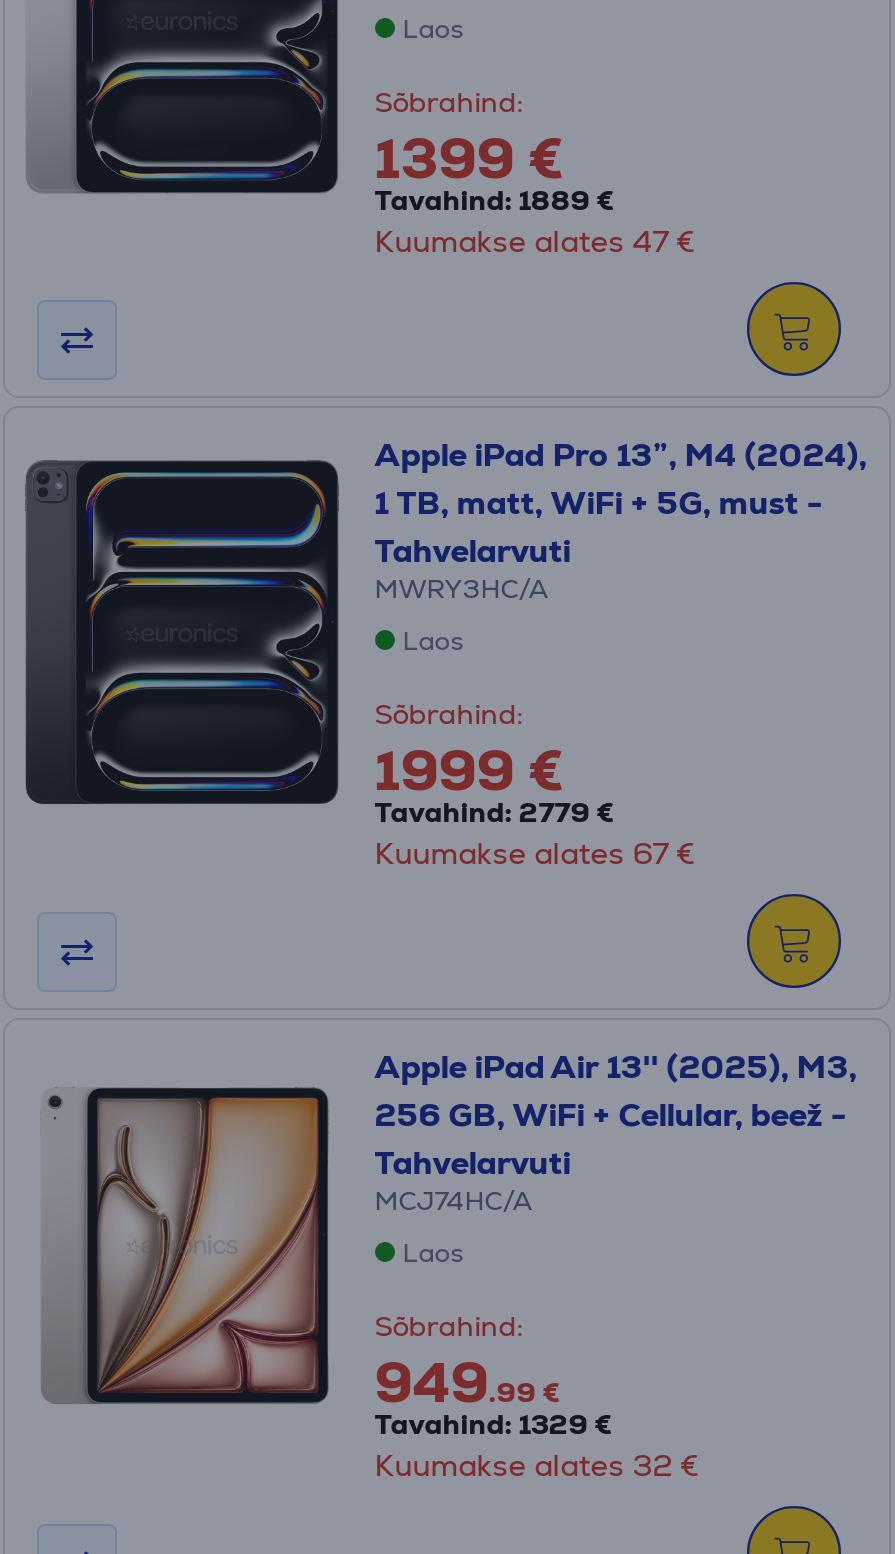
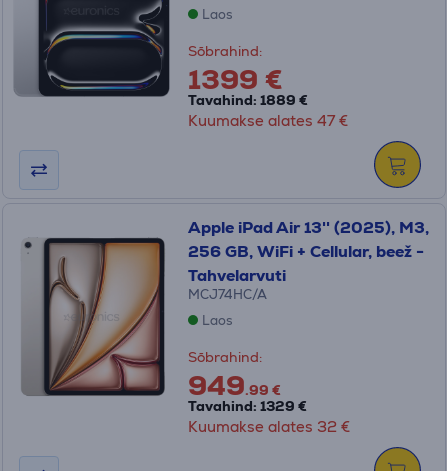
[25,434,867,872] [image] | Apple iPad Pro 13”, M4 (2024), | 1 TB, matt, WiFi + 5G, must - | Tahvelarvuti | MWRY3HC/A | Laos | Sõbrahind: | 1999 € | Tavahind: 2779 € | Kuumakse alates 67 € -> none

